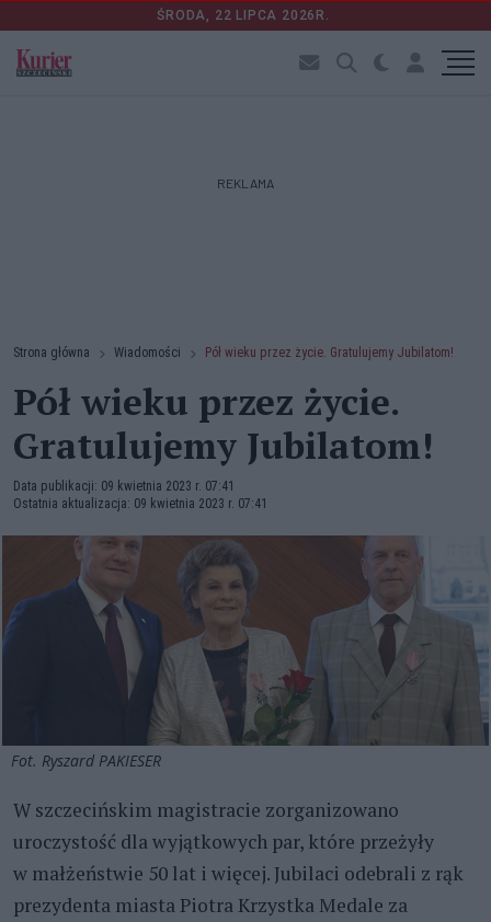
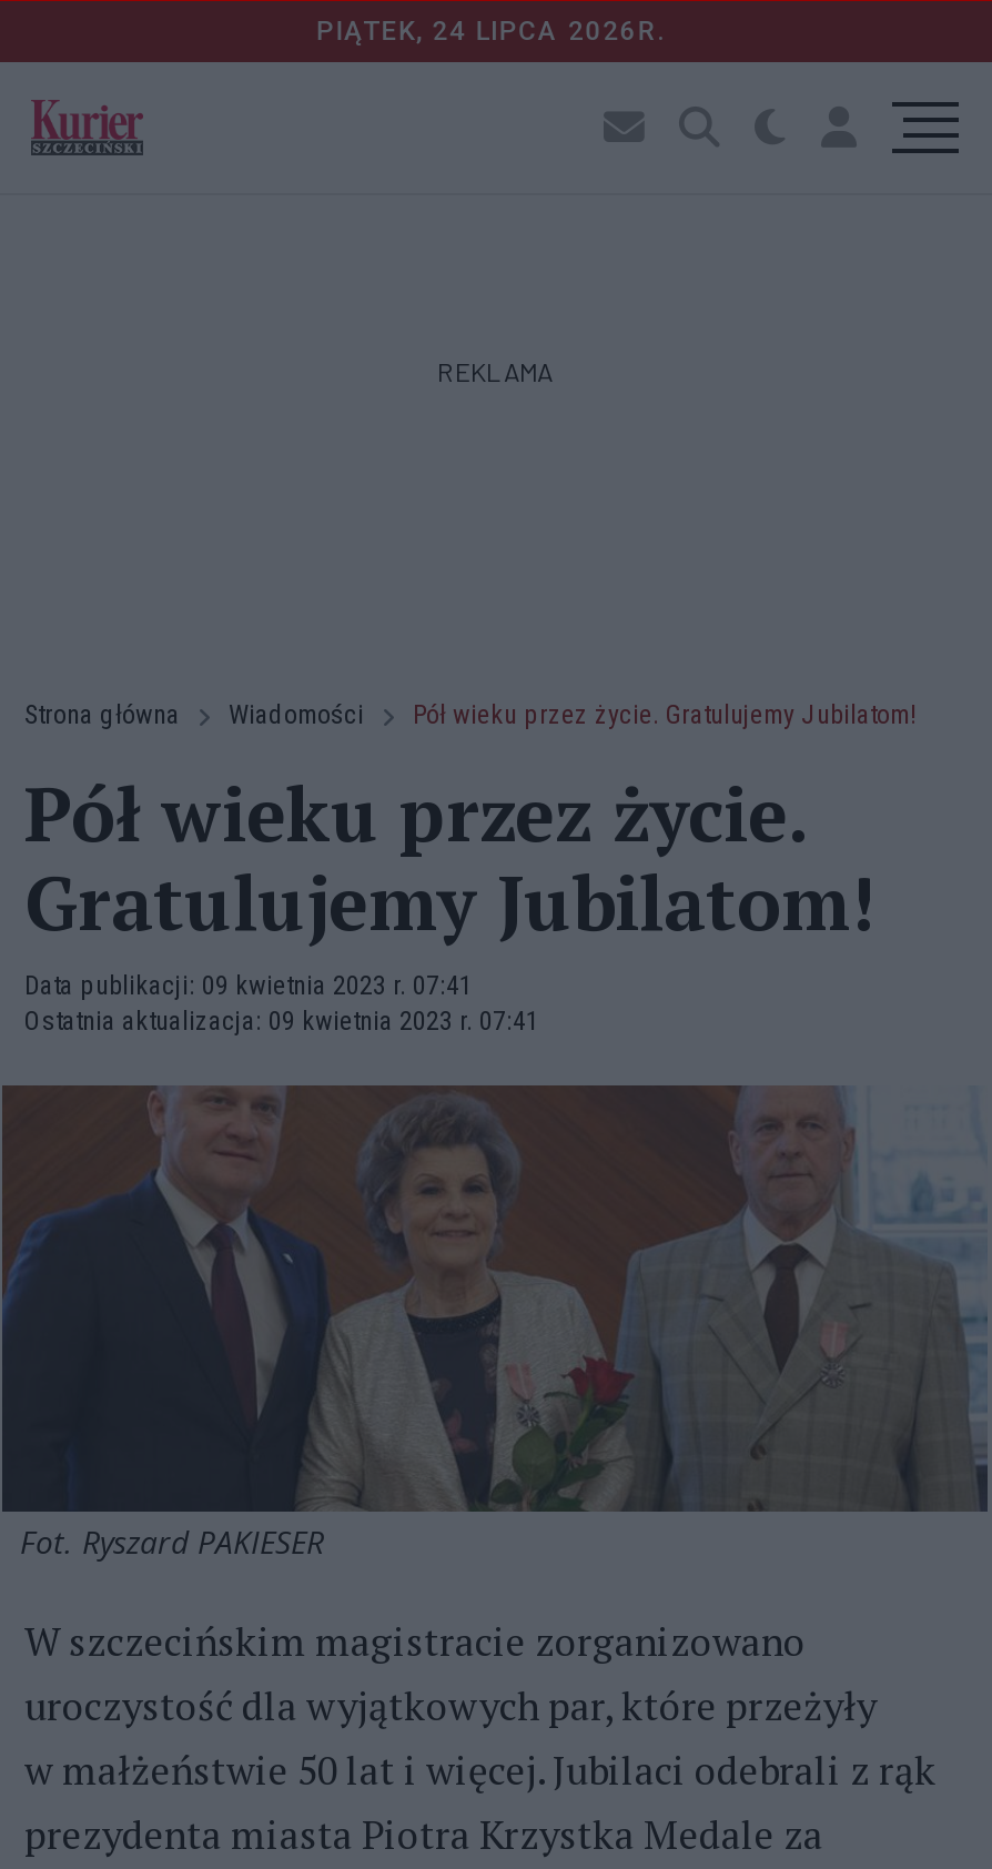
[157,8,334,23] ŚRODA, 22 LIPCA 2026R. -> [316,16,674,47] PIĄTEK, 24 LIPCA 2026R.

